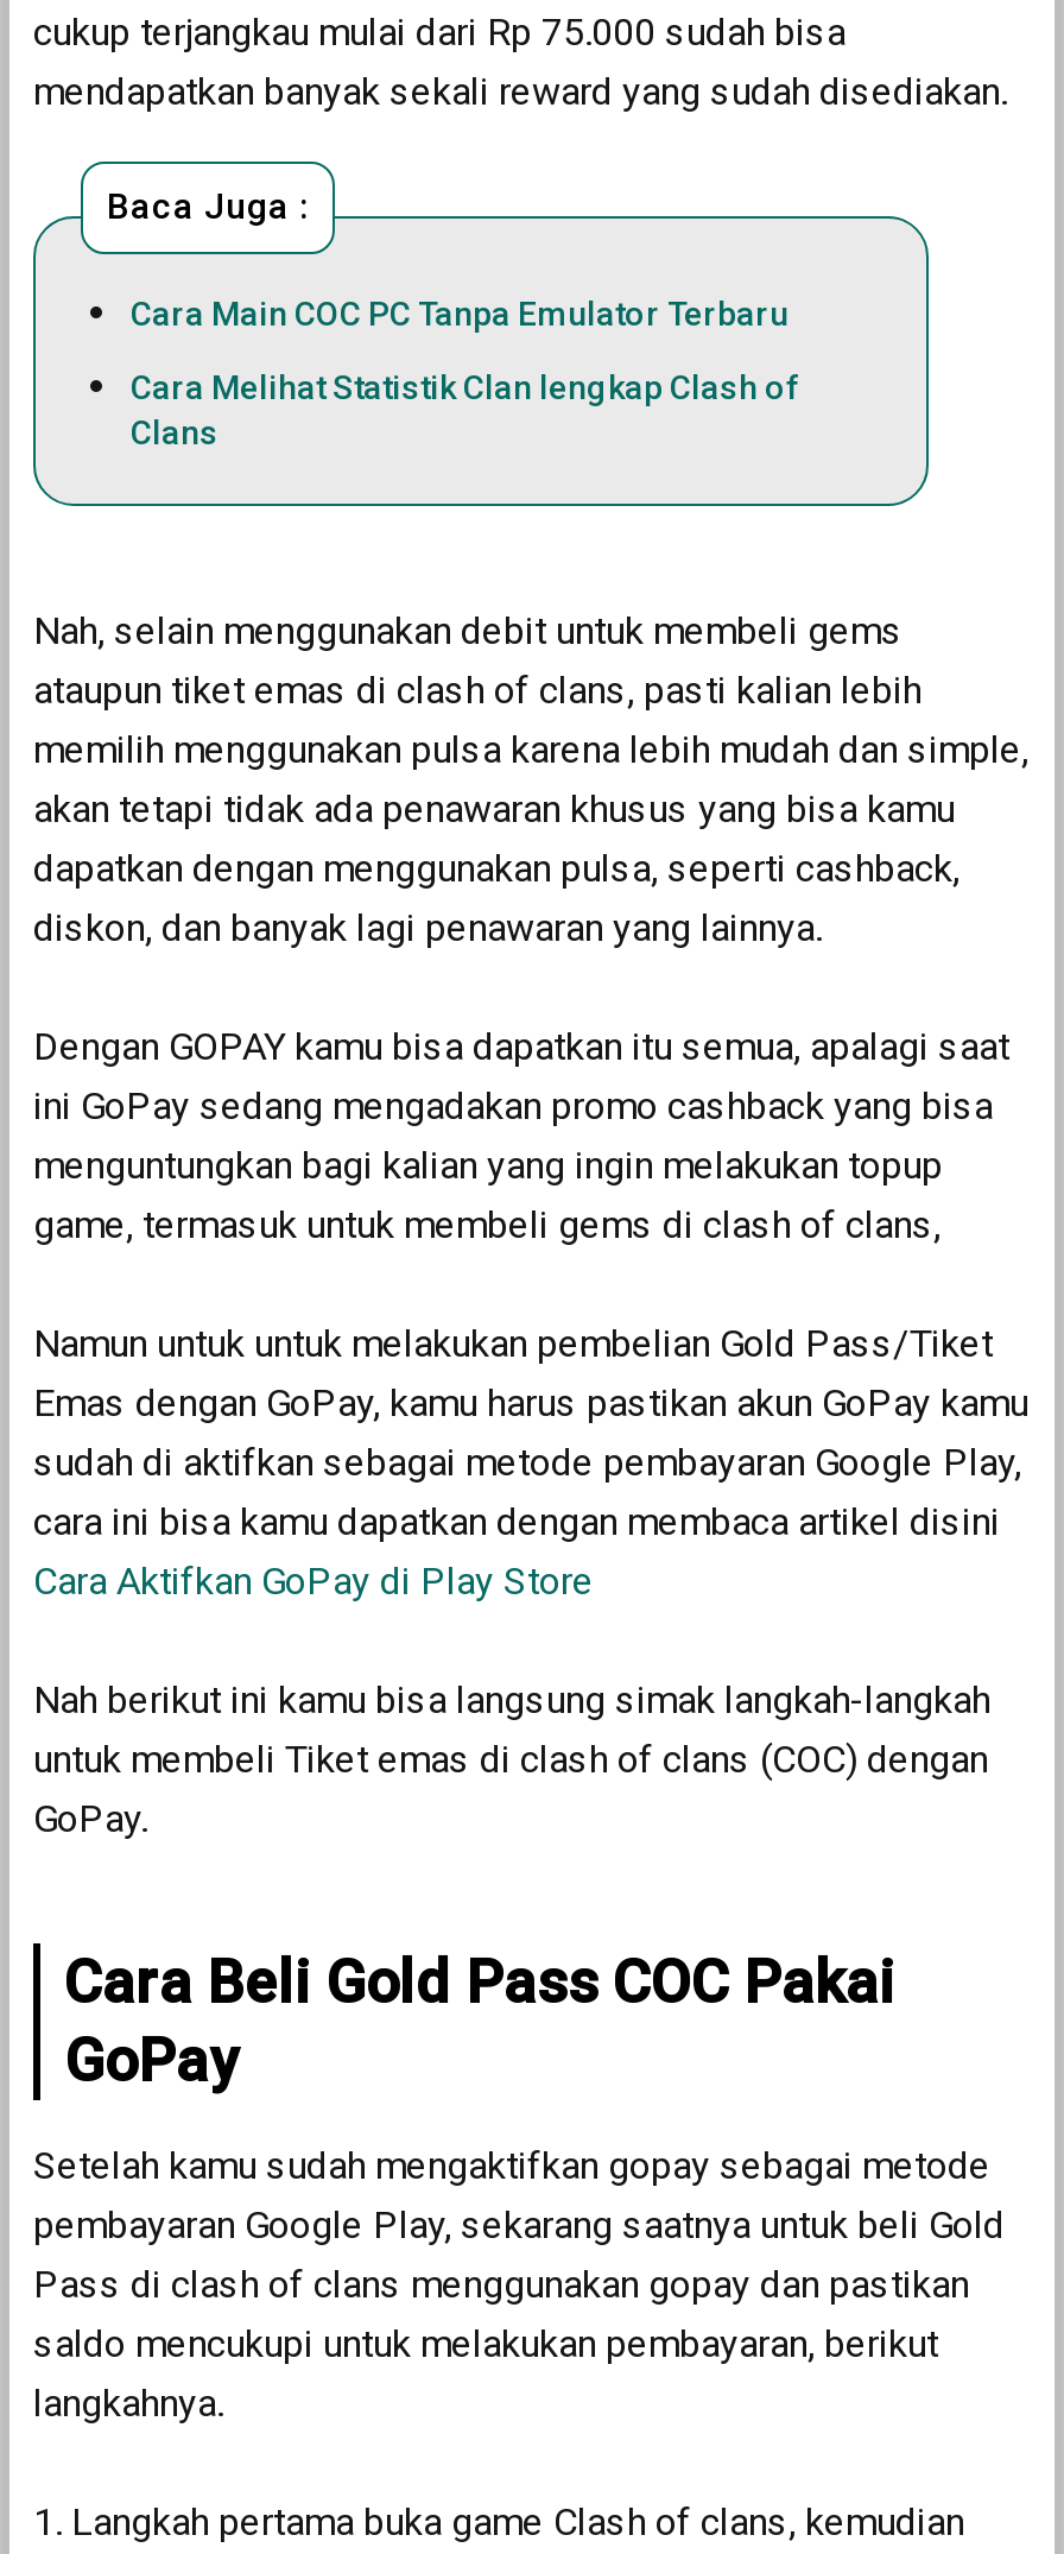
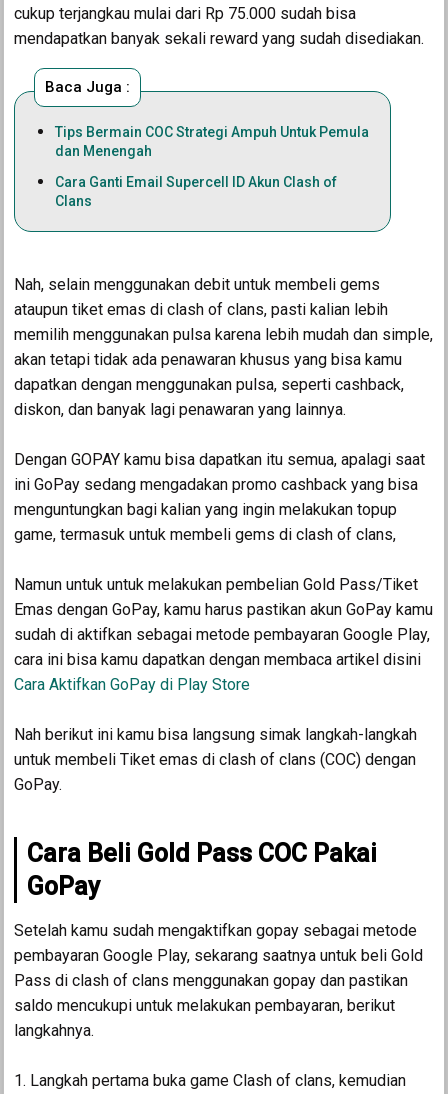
[131,296,788,334] Cara Main COC PC Tanpa Emulator Terbaru -> [55,124,369,159] Tips Bermain COC Strategi Ampuh Untuk Pemula | dan Menengah
[131,368,798,406] Cara Melihat Statistik Clan lengkap Clash of -> [55,174,337,190] Cara Ganti Email Supercell ID Akun Clash of

